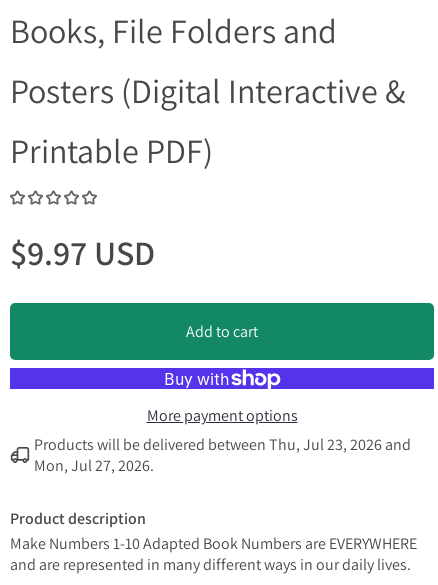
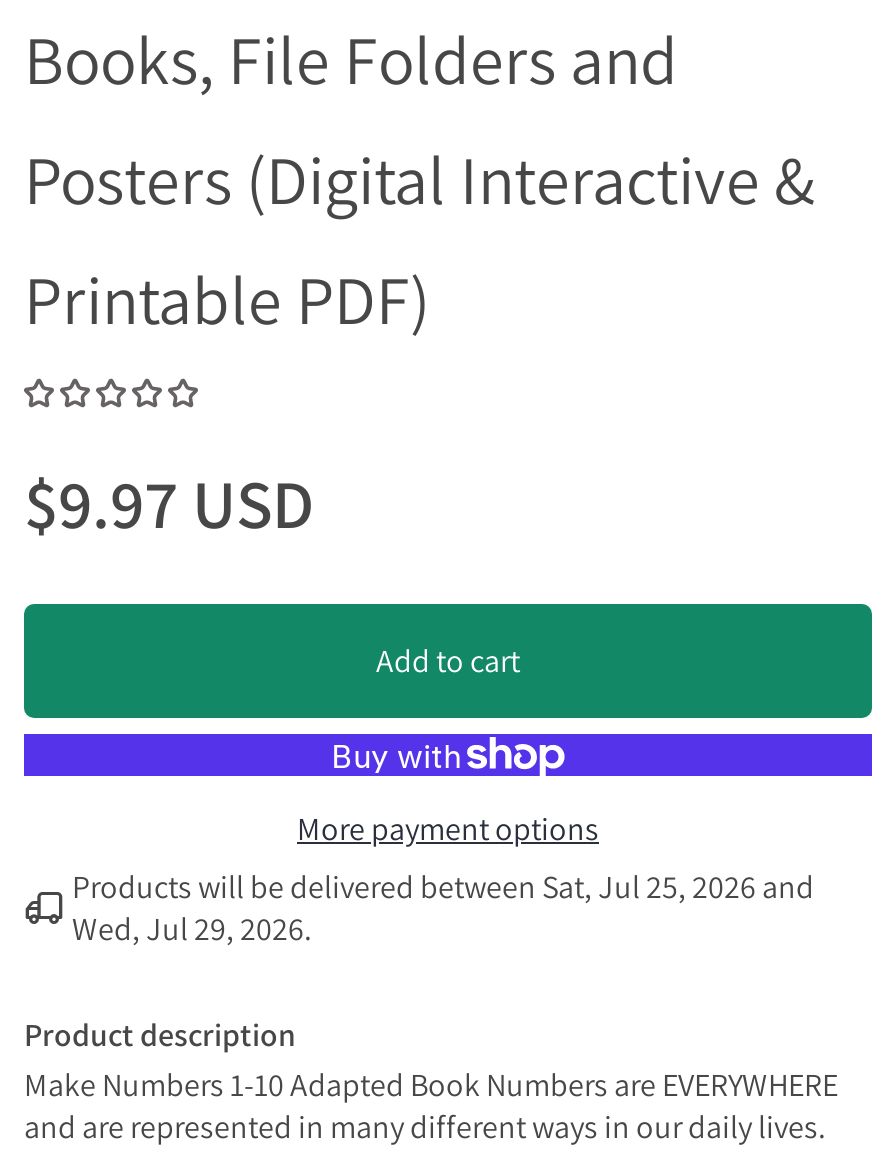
[34,434,411,455] Products will be delivered between Thu, Jul 23, 2026 and -> [72,867,814,909] Products will be delivered between Sat, Jul 25, 2026 and
[34,455,154,476] Mon, Jul 27, 2026. -> [72,909,312,951] Wed, Jul 29, 2026.

